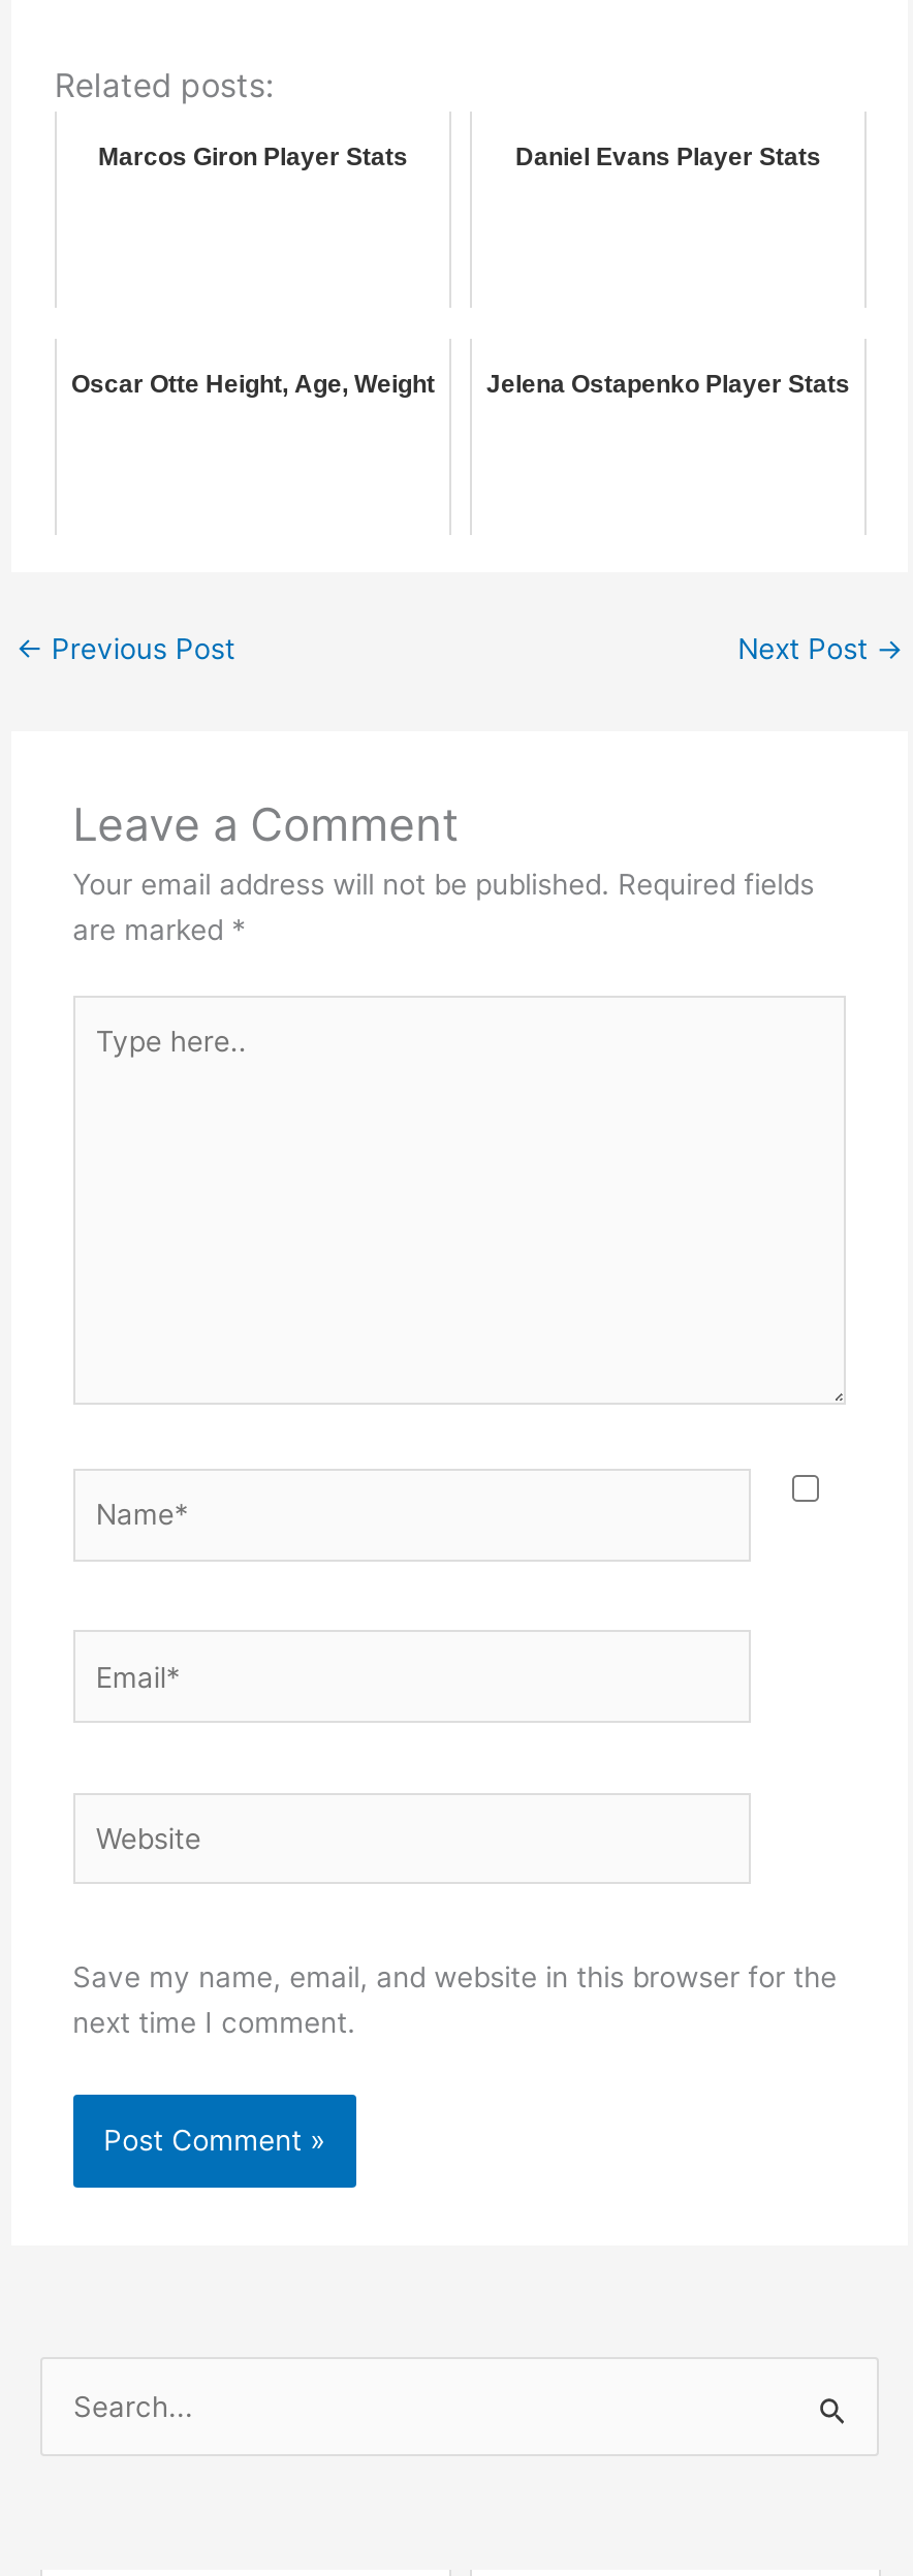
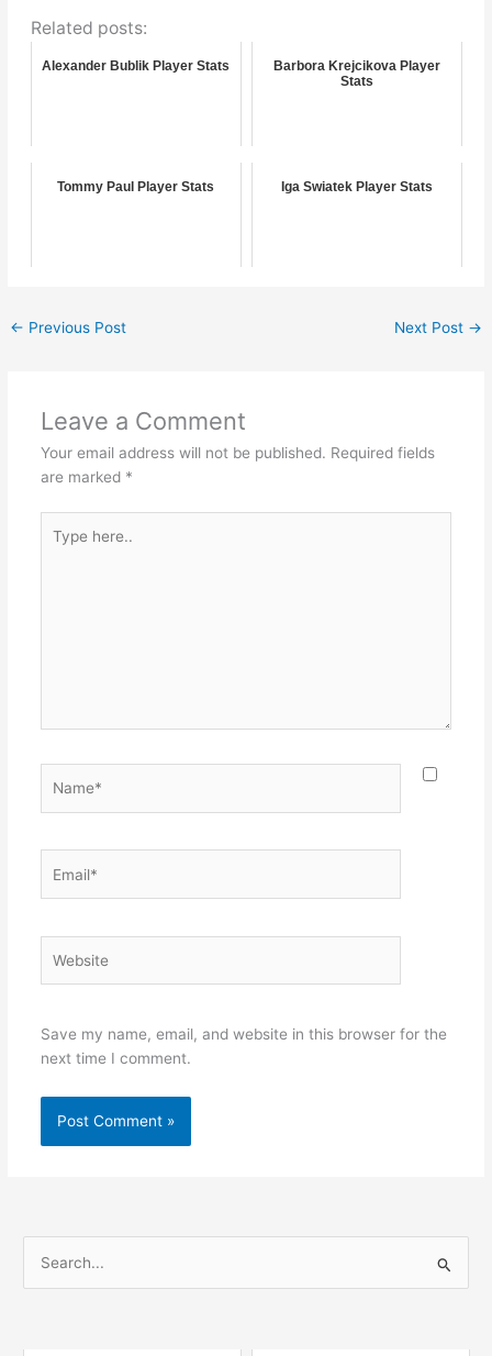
[98,142,821,170] Marcos Giron Player Stats | Daniel Evans Player Stats -> [42,58,440,88] Alexander Bublik Player Stats | Barbora Krejcikova Player | Stats
[71,369,850,398] Oscar Otte Height, Age, Weight | Jelena Ostapenko Player Stats -> [58,179,433,194] Tommy Paul Player Stats | Iga Swiatek Player Stats

